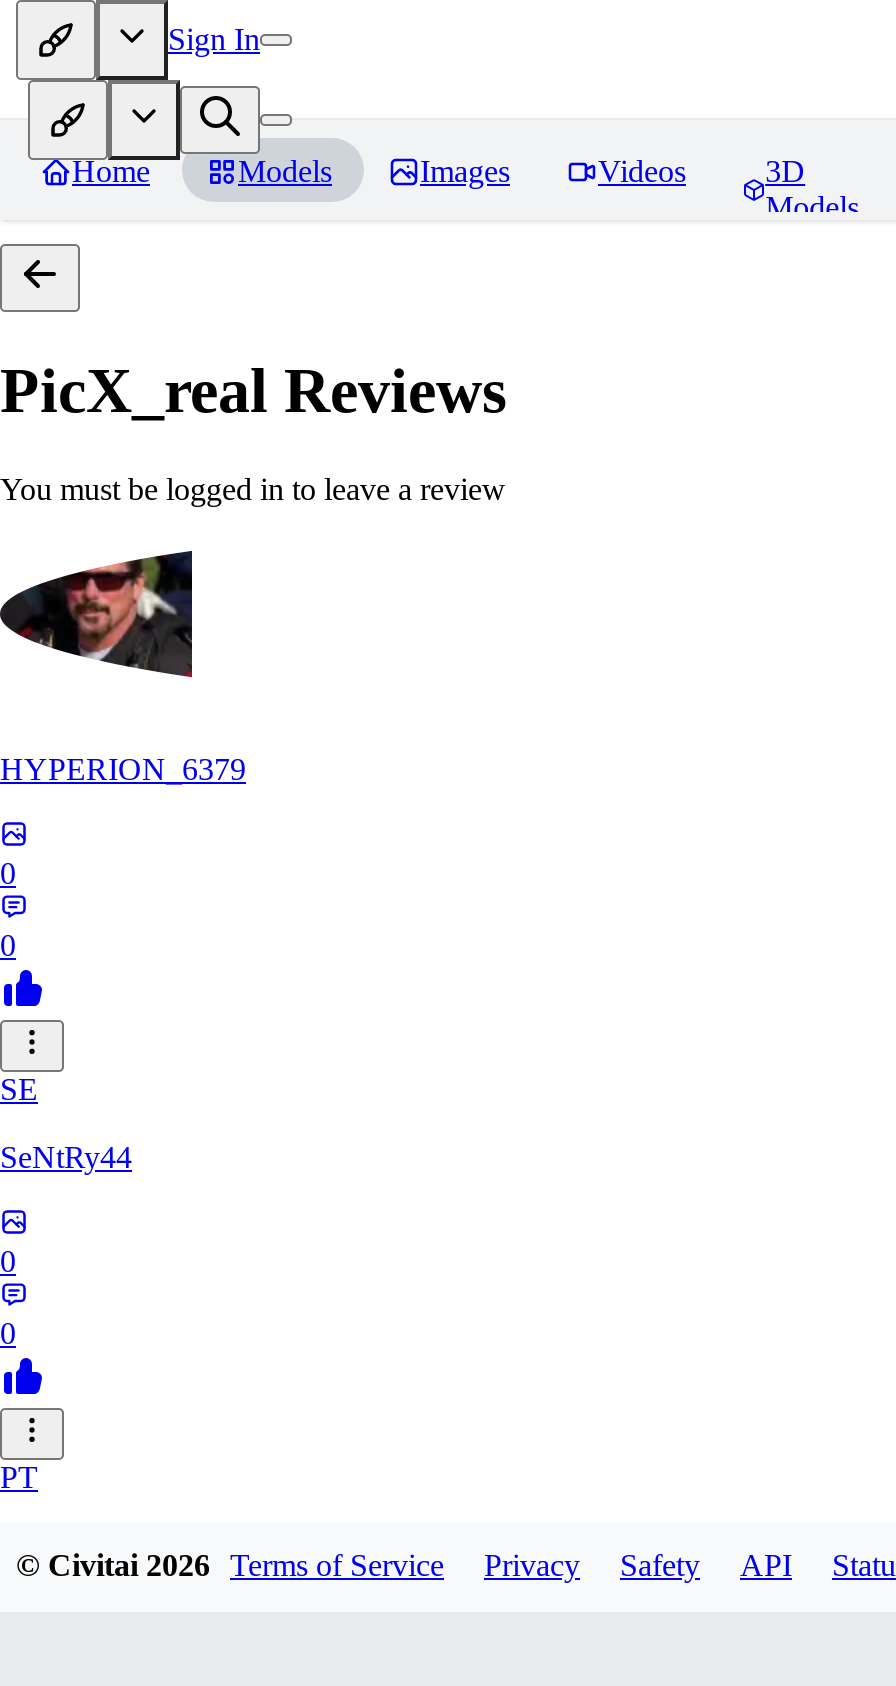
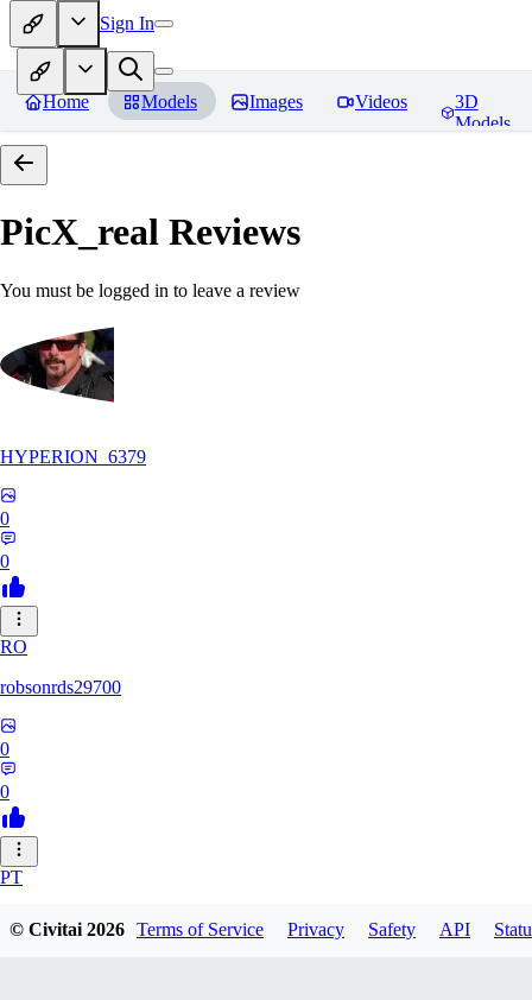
[0,1072,38,1106] SE -> [0,636,27,657] RO
[0,1140,132,1174] SeNtRy44 -> [0,677,121,697] robsonrds29700

